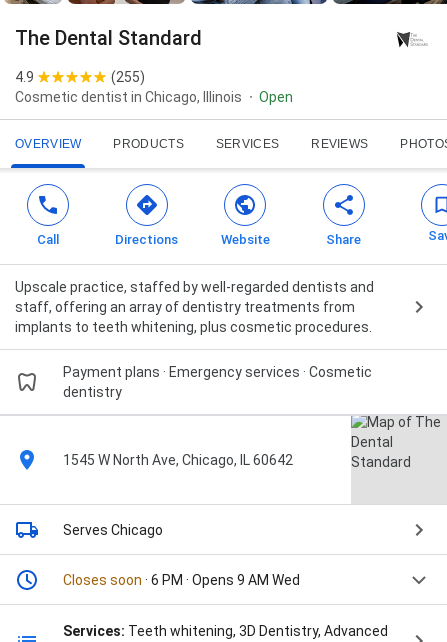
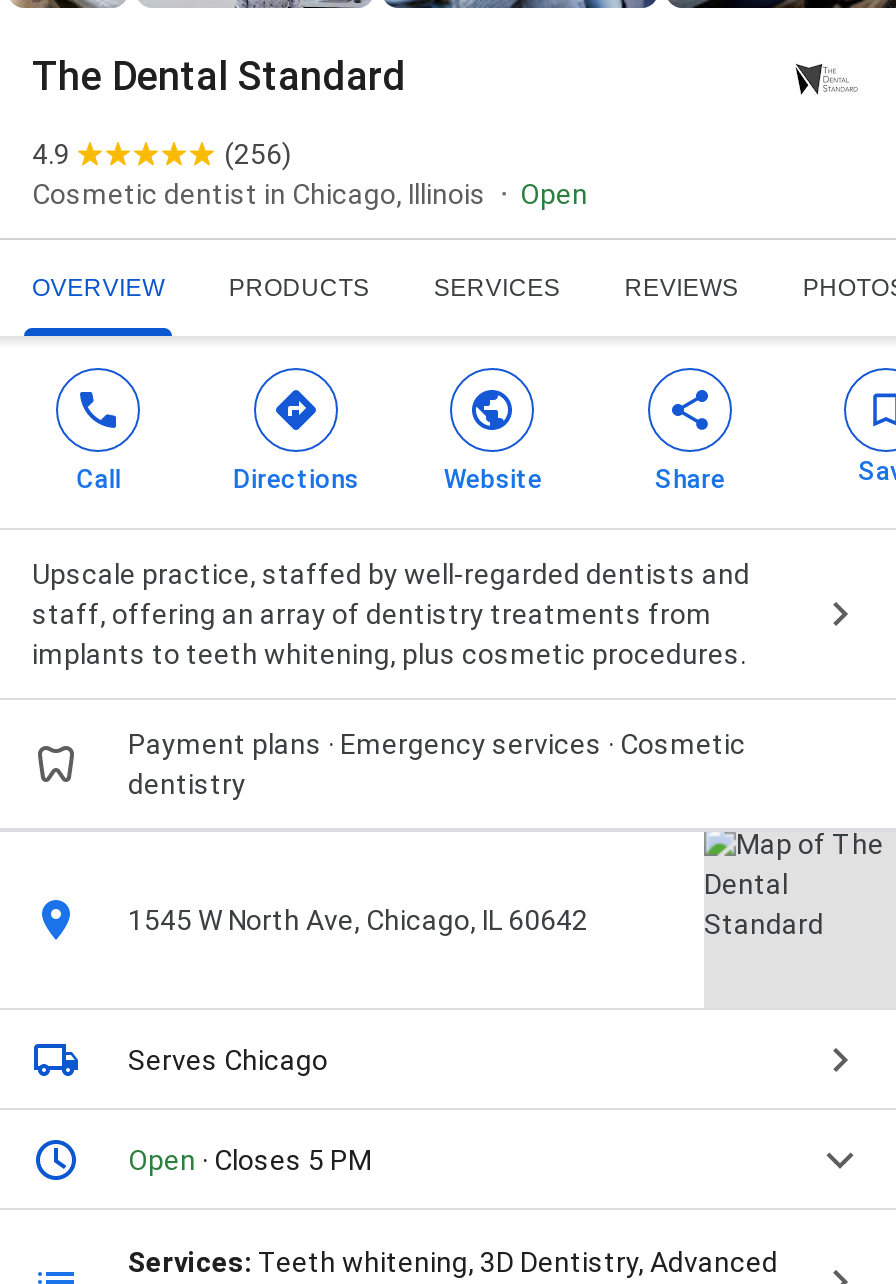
[111,69,145,85] (255) -> [224,138,292,170] (256)
[63,572,300,588] Closes soon · 6 PM · Opens 9 AM Wed -> [128,1144,372,1176] Open · Closes 5 PM

